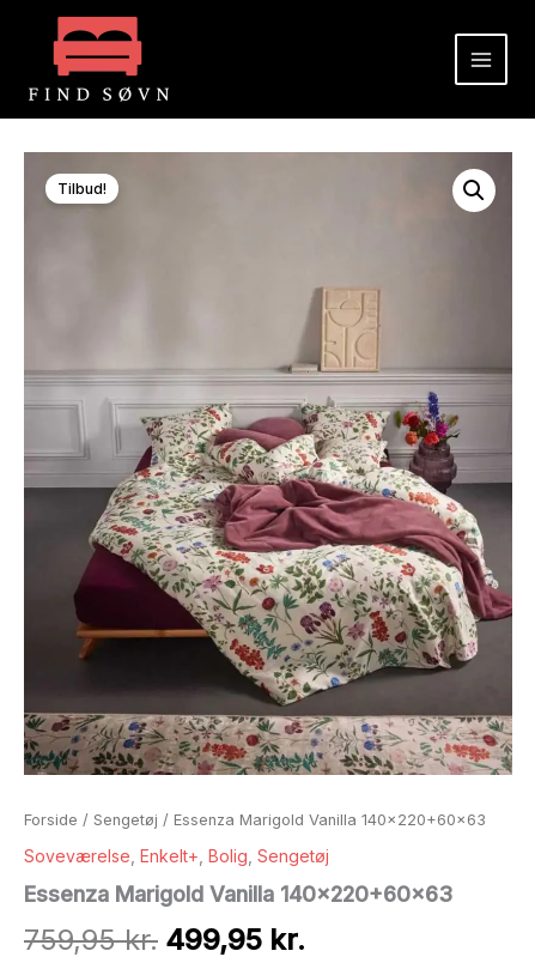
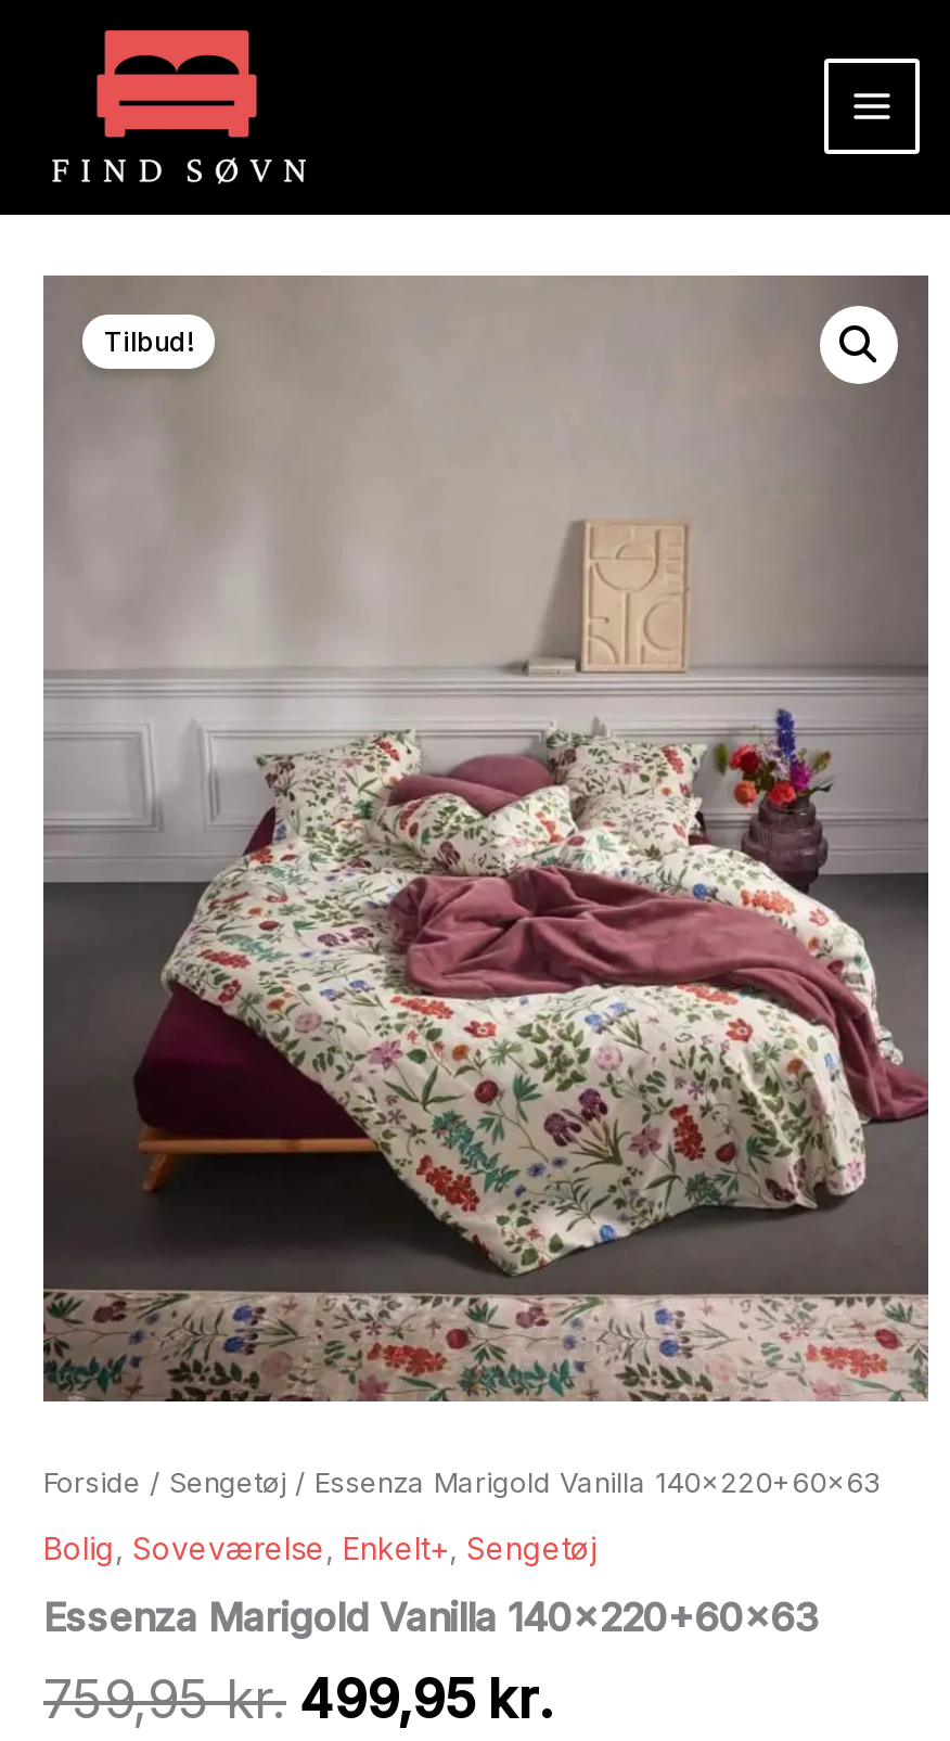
[24,845,329,865] Soveværelse, Enkelt+, Bolig, Sengetøj -> [43,1530,596,1567] Bolig, Soveværelse, Enkelt+, Sengetøj

